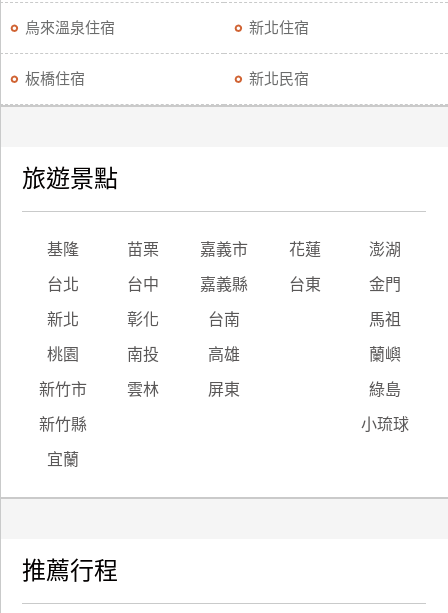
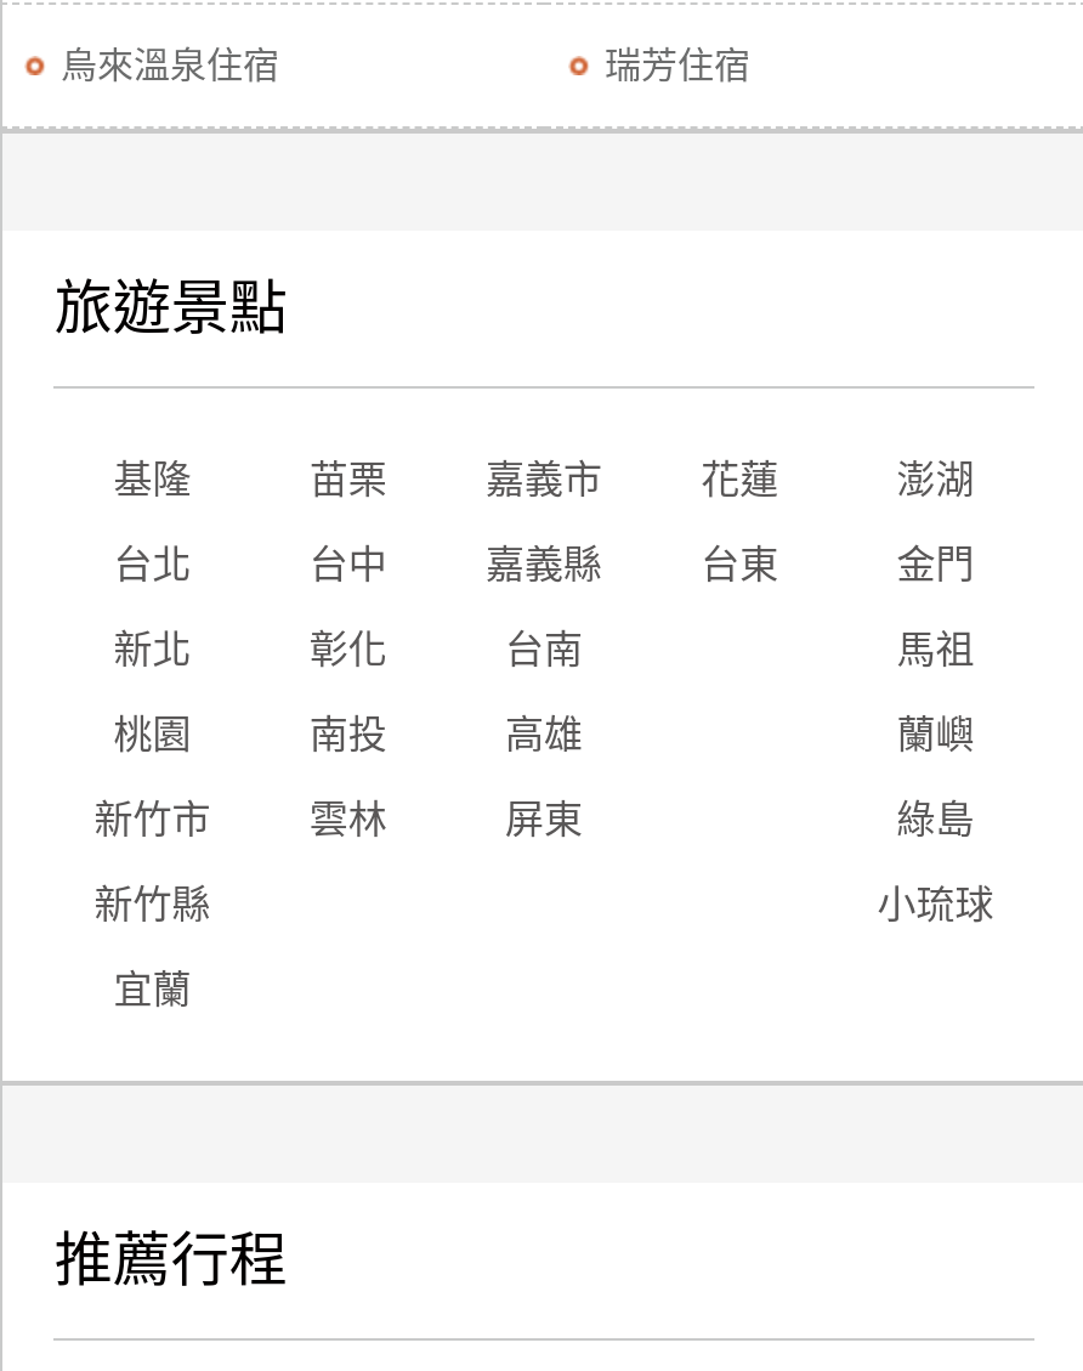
[25,20,309,87] 新北住宿 | 板橋住宿 | 新北民宿 -> [605,46,750,85] 瑞芳住宿

